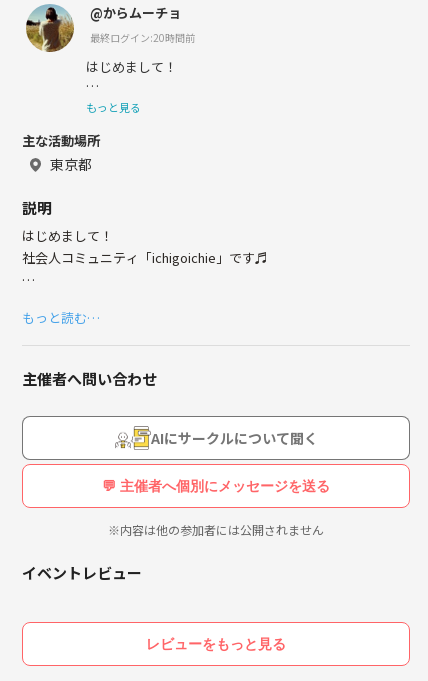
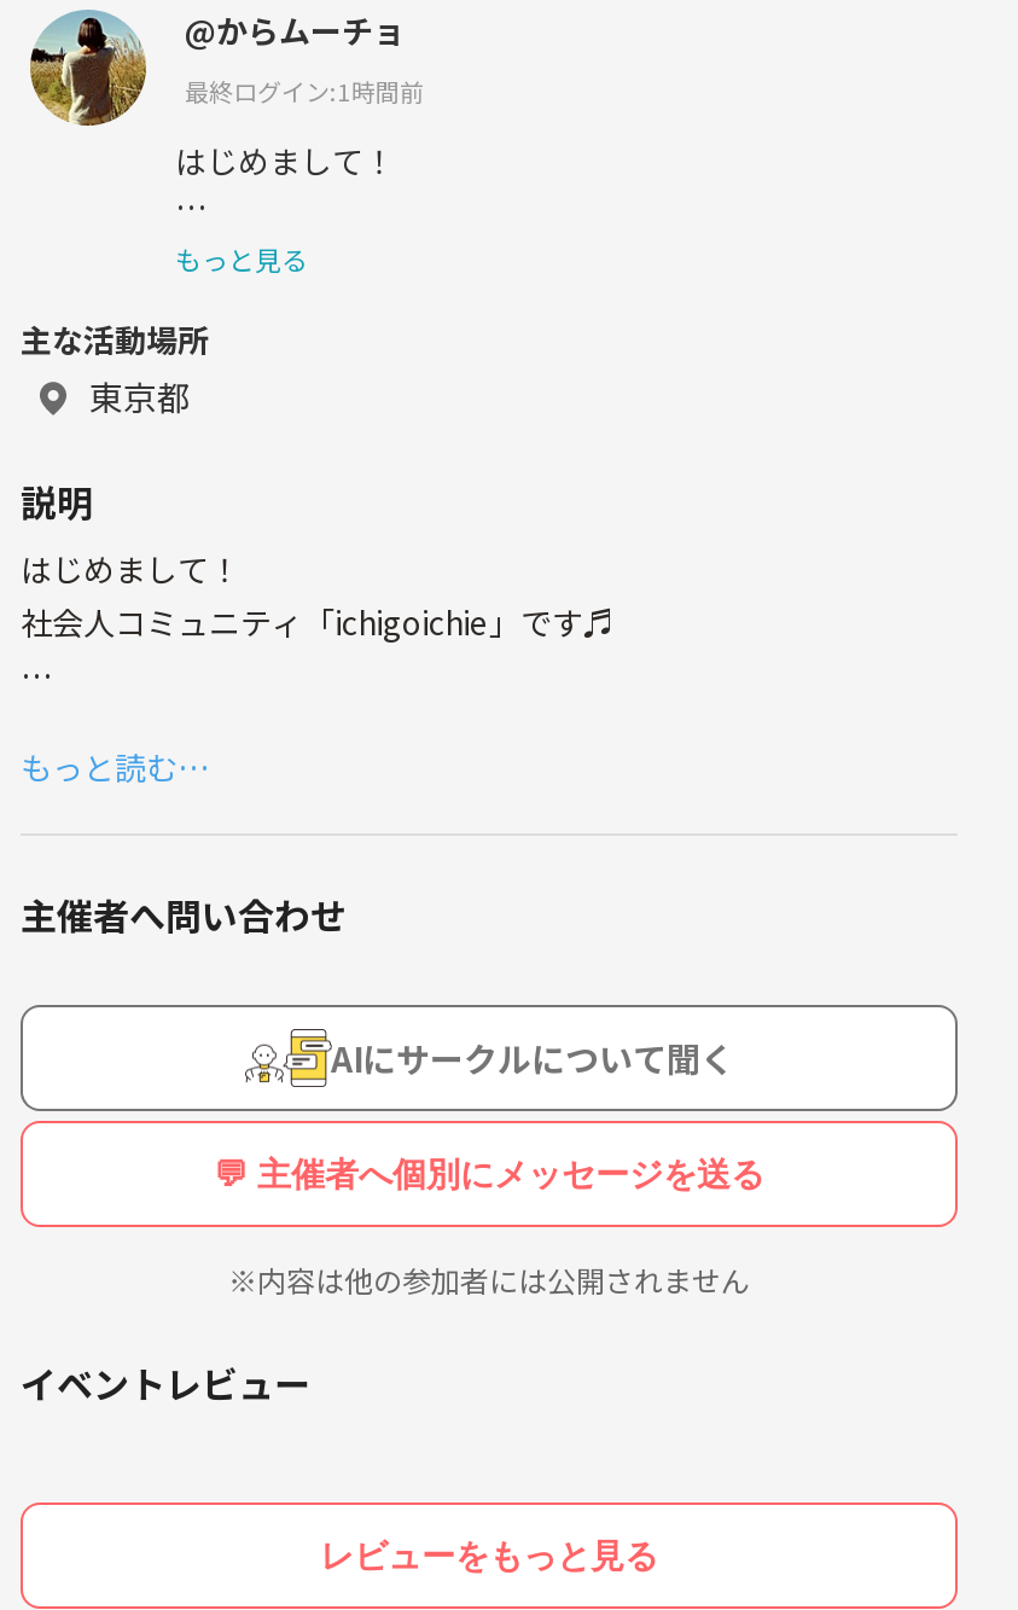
[90,30,195,45] 最終ログイン:20時間前 -> [185,73,424,109] 最終ログイン:1時間前

